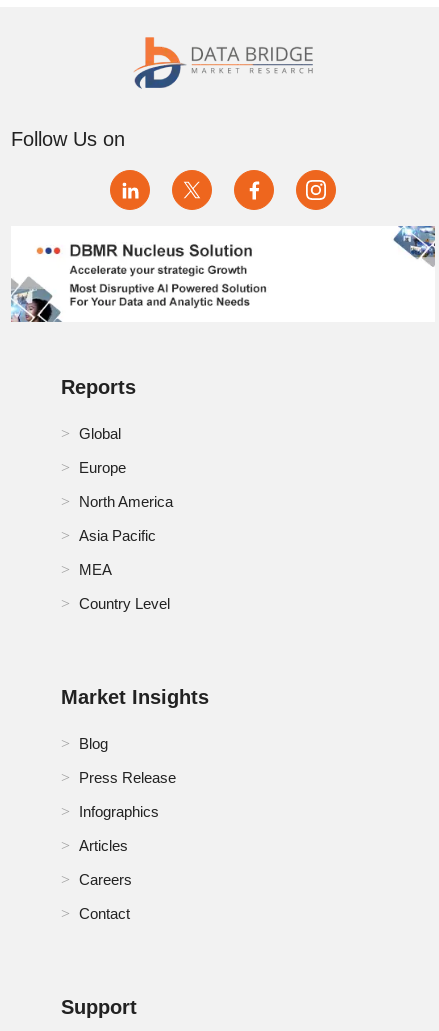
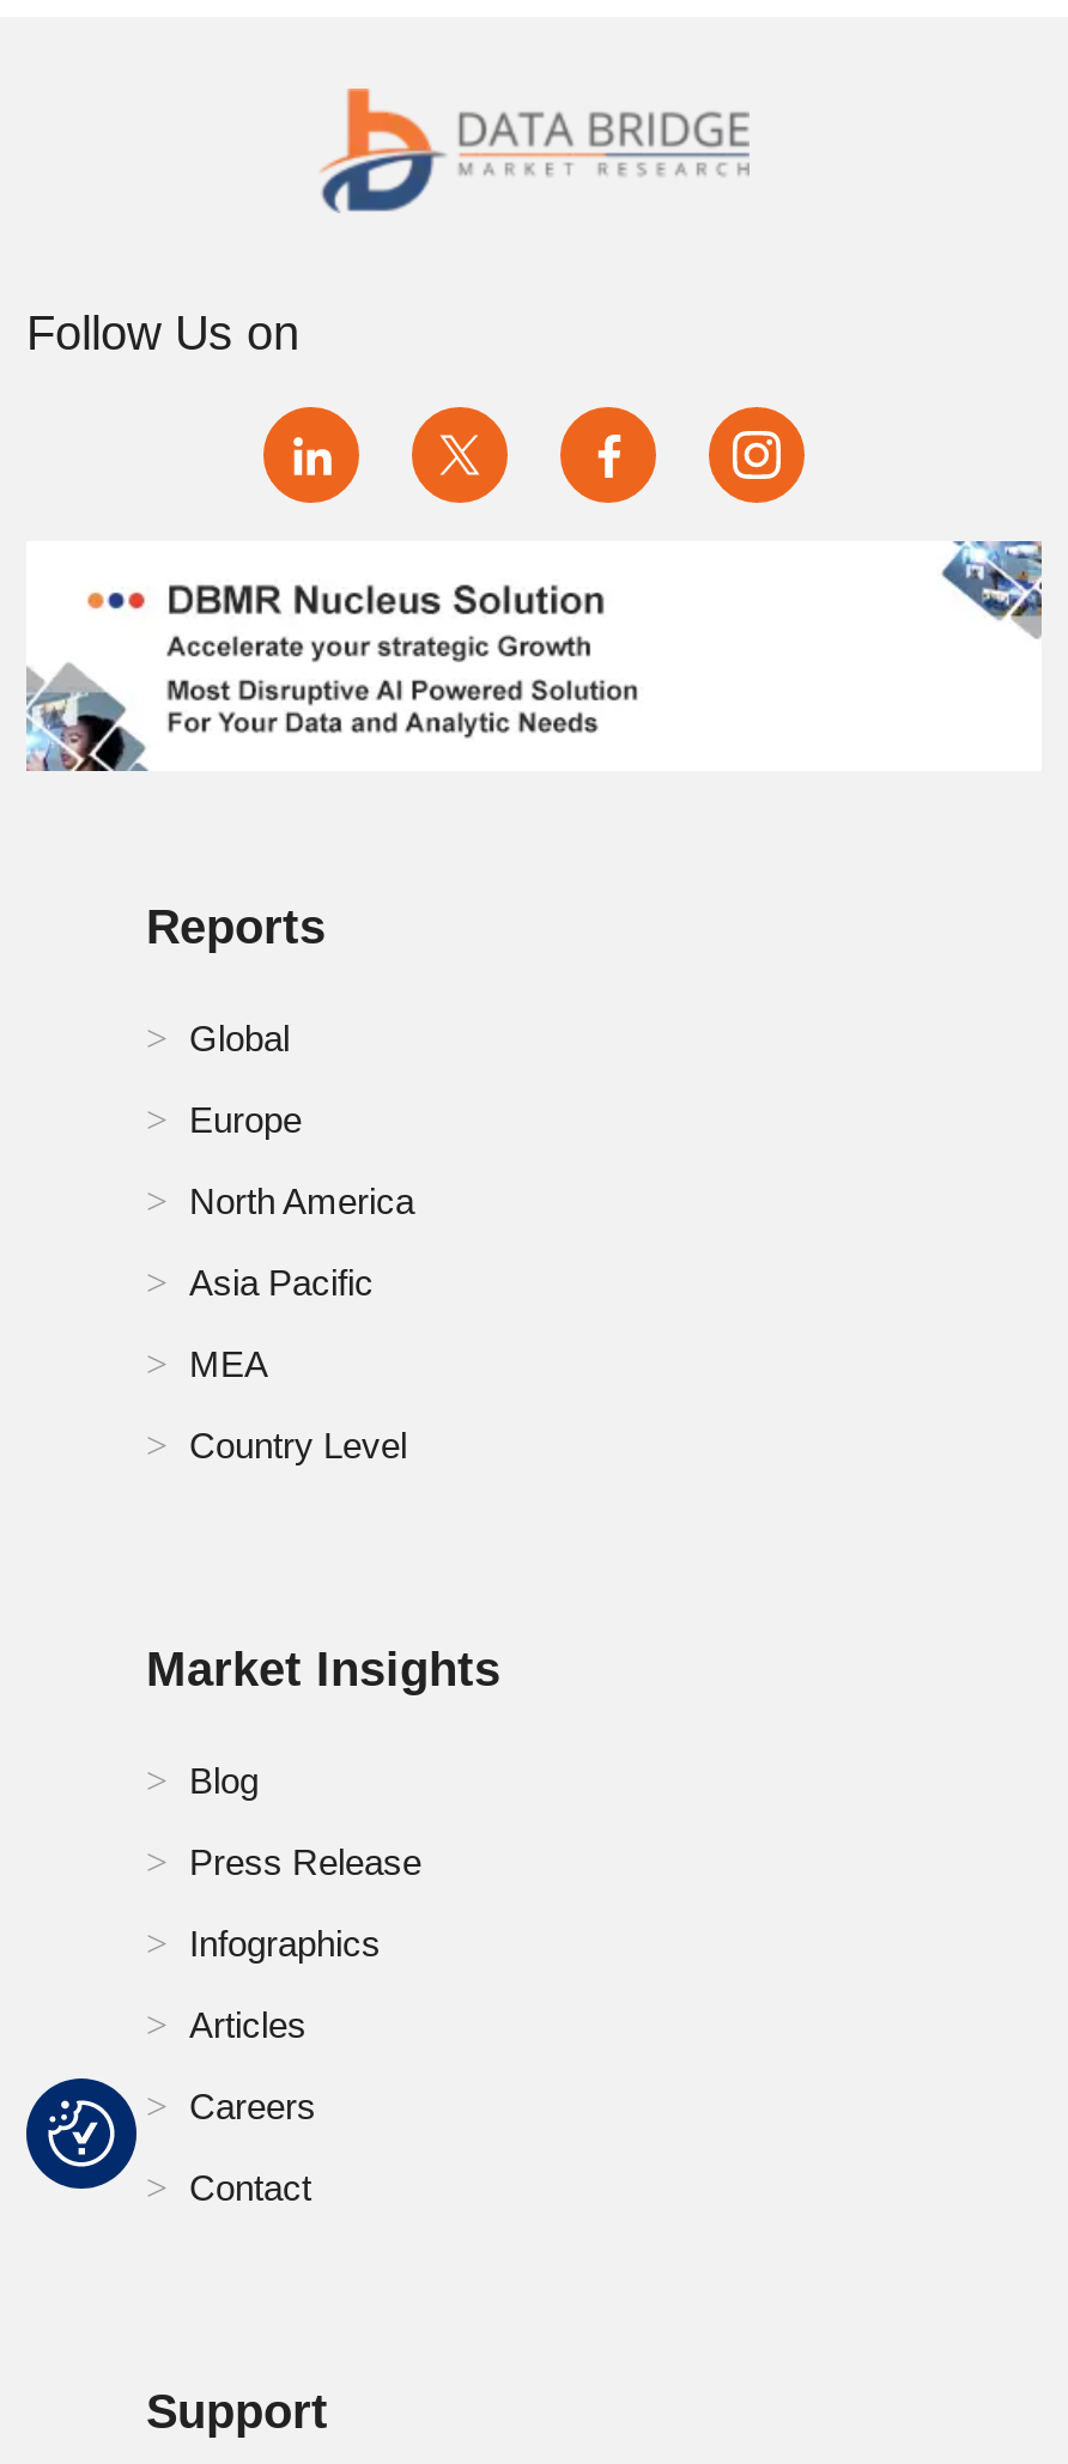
none -> [24,2076,139,2191] [image]

